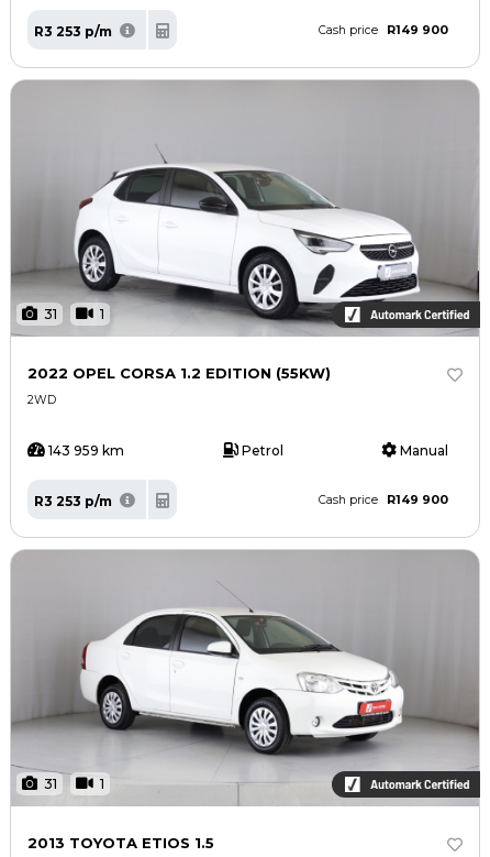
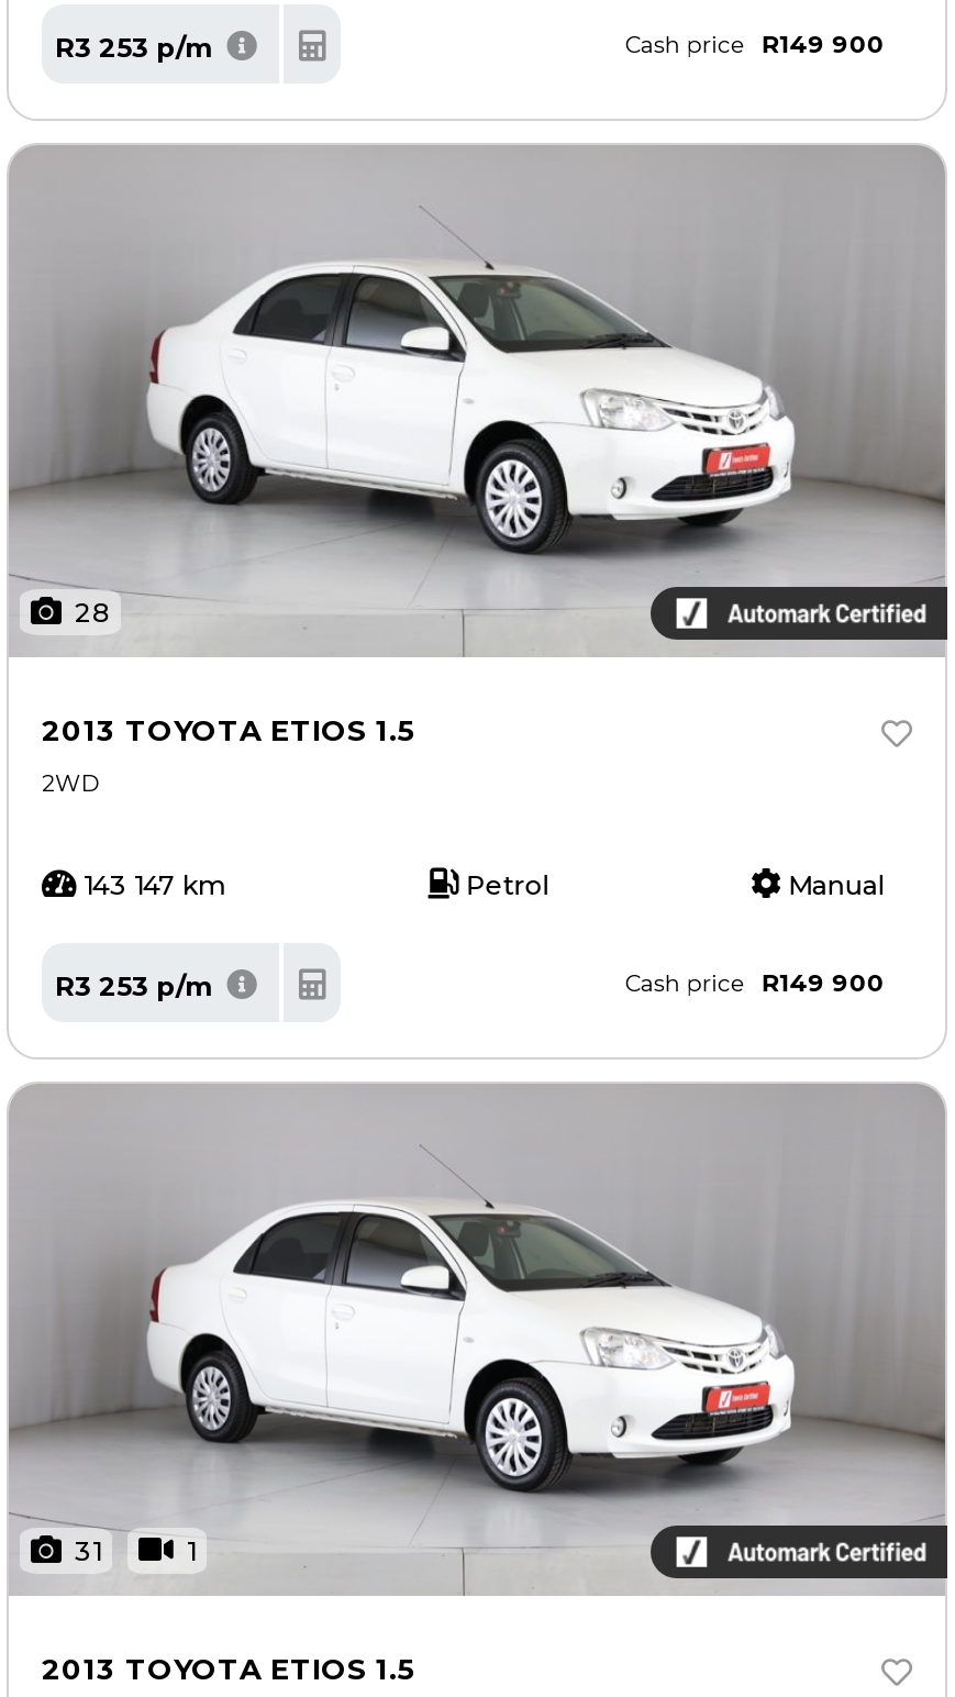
[11,140,479,333] [image] | 31 | 1 -> [11,262,945,648] [image] | 28
[27,364,331,381] 2022 OPEL CORSA 1.2 EDITION (55KW) -> [42,711,415,746] 2013 TOYOTA ETIOS 1.5
[45,442,124,458] 143 959 km -> [77,867,226,900] 143 147 km

